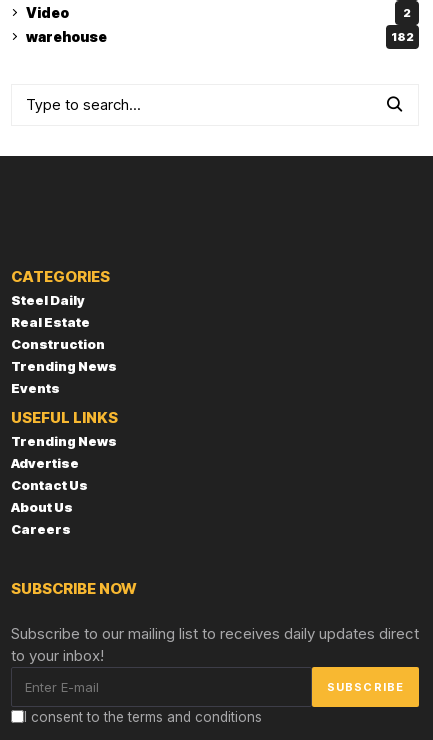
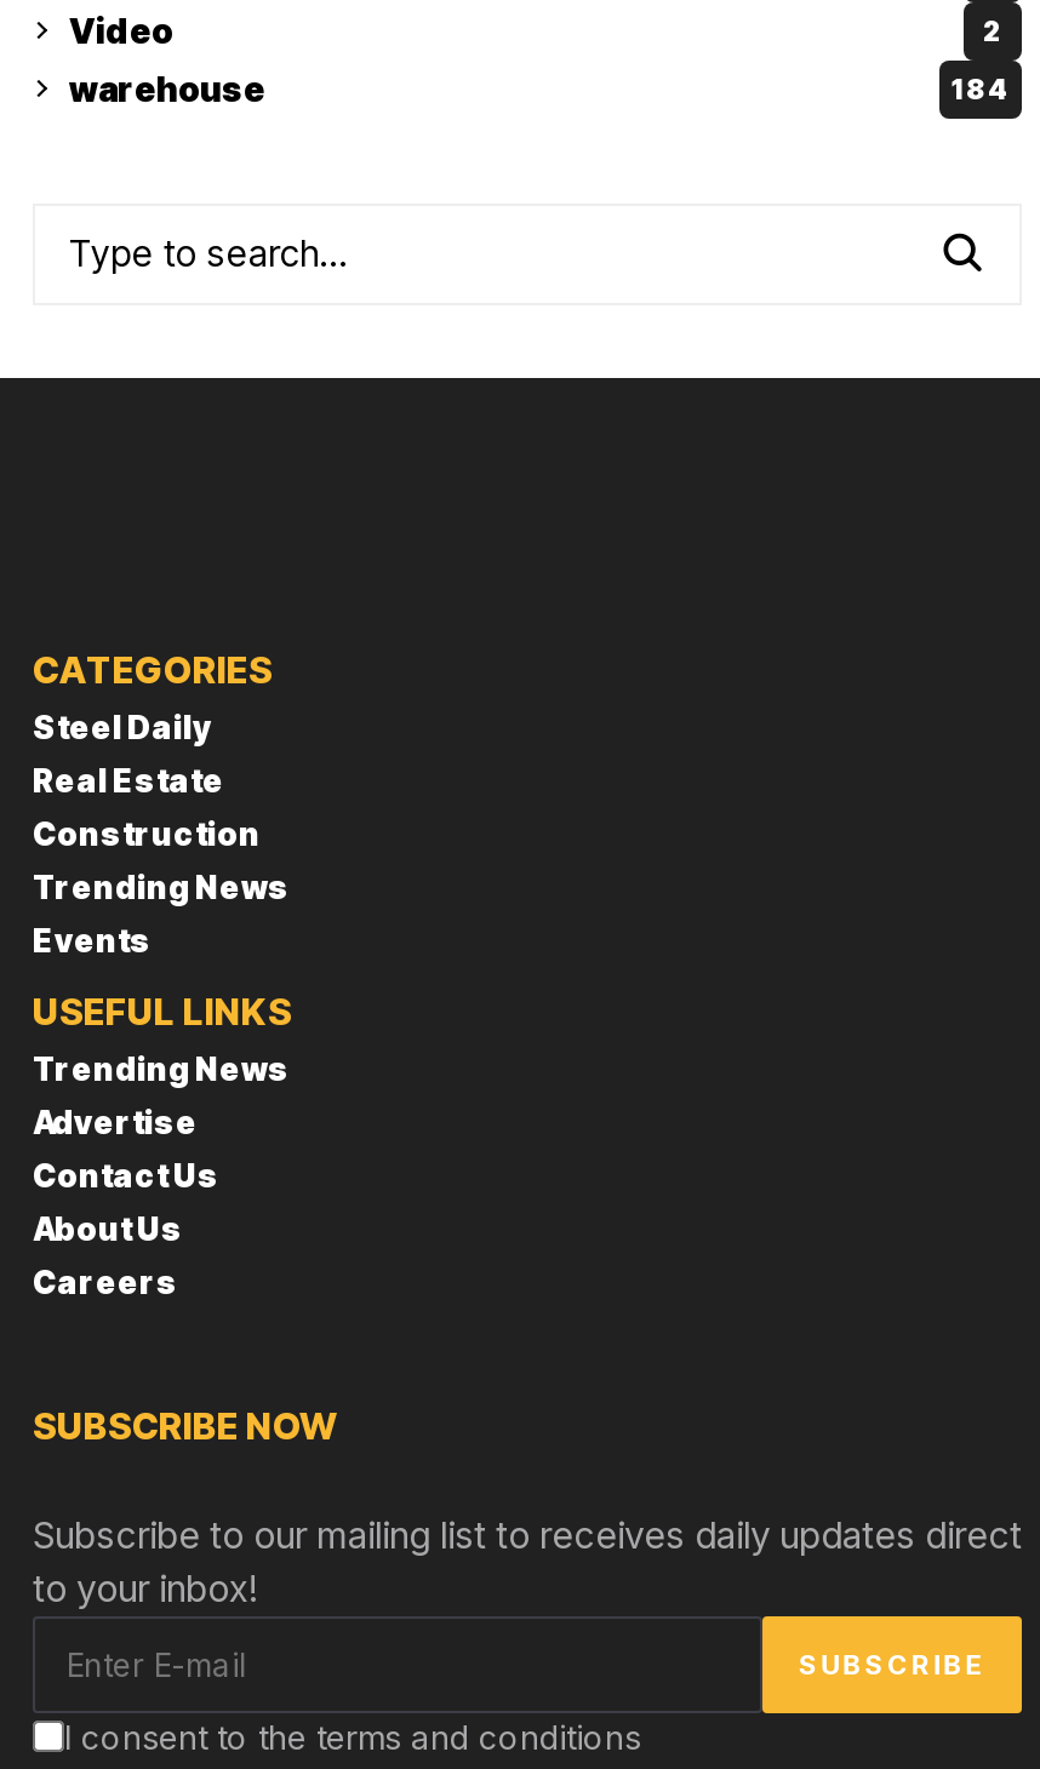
[391,30,414,44] 182 -> [952,72,1010,106] 184

